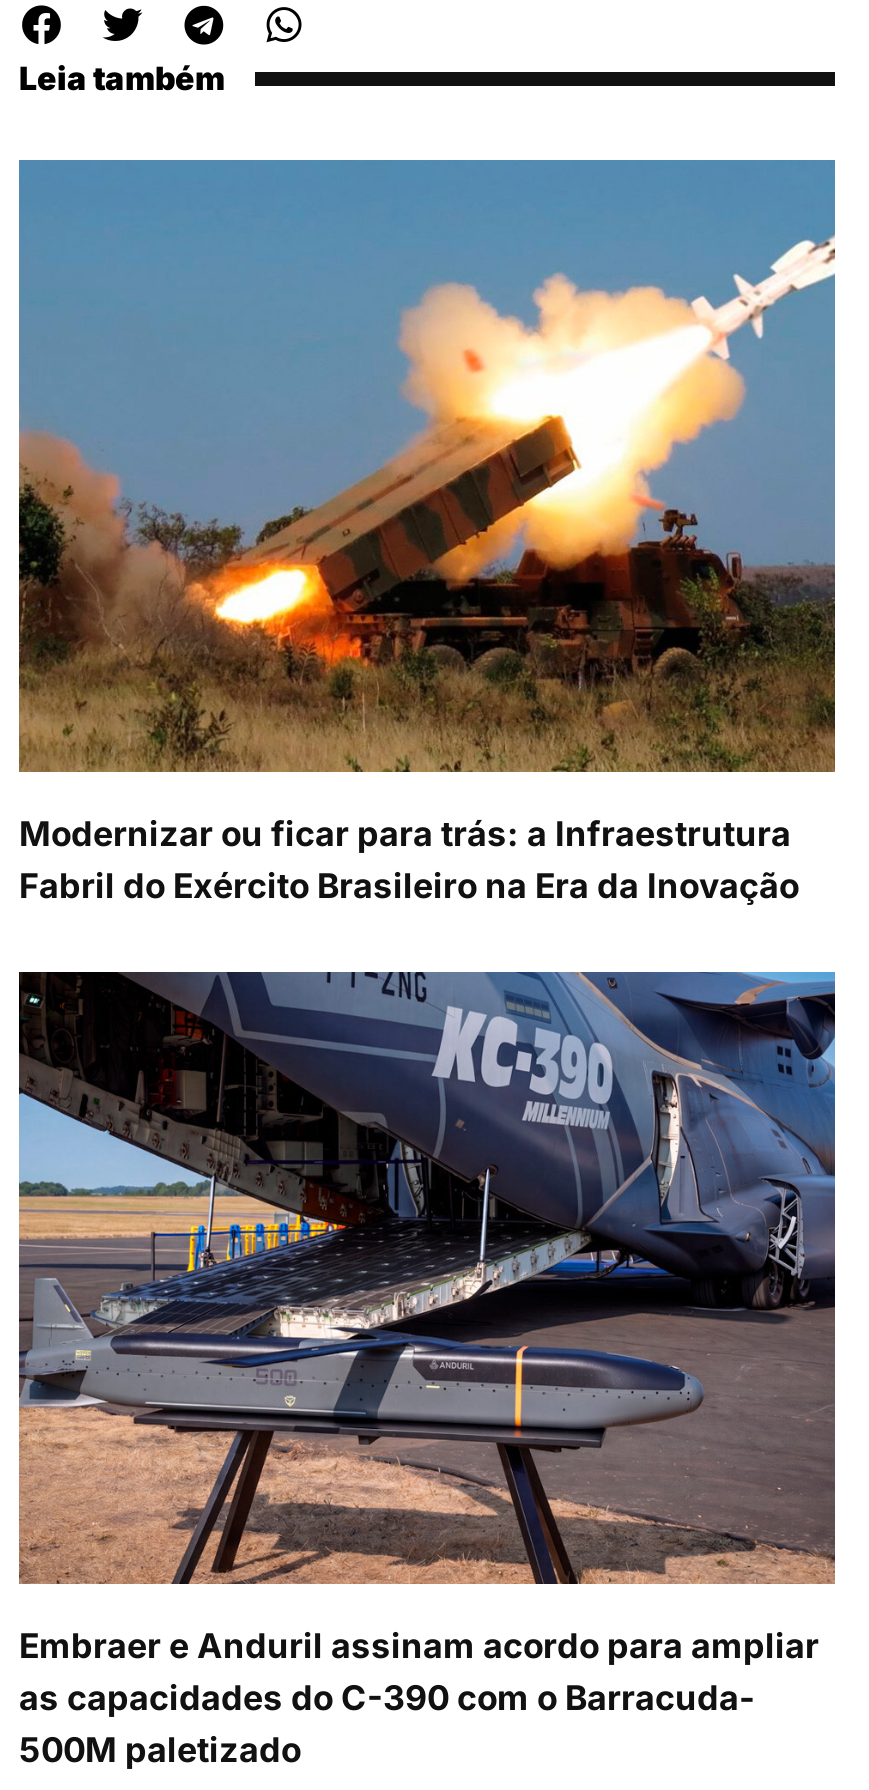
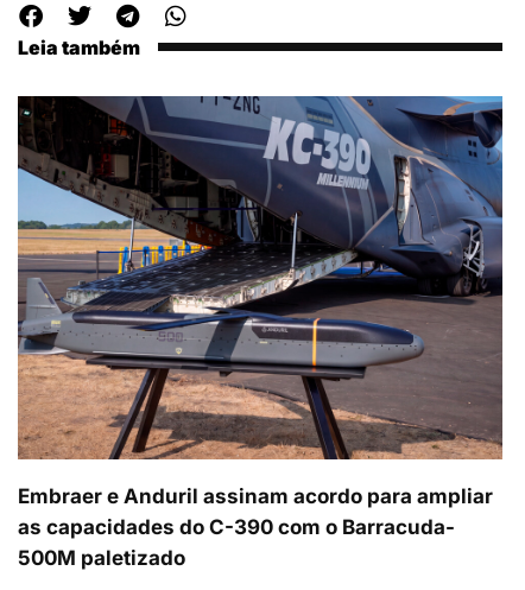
[17,158,837,907] [image] | Modernizar ou ficar para trás: a Infraestrutura | Fabril do Exército Brasileiro na Era da Inovação -> none

